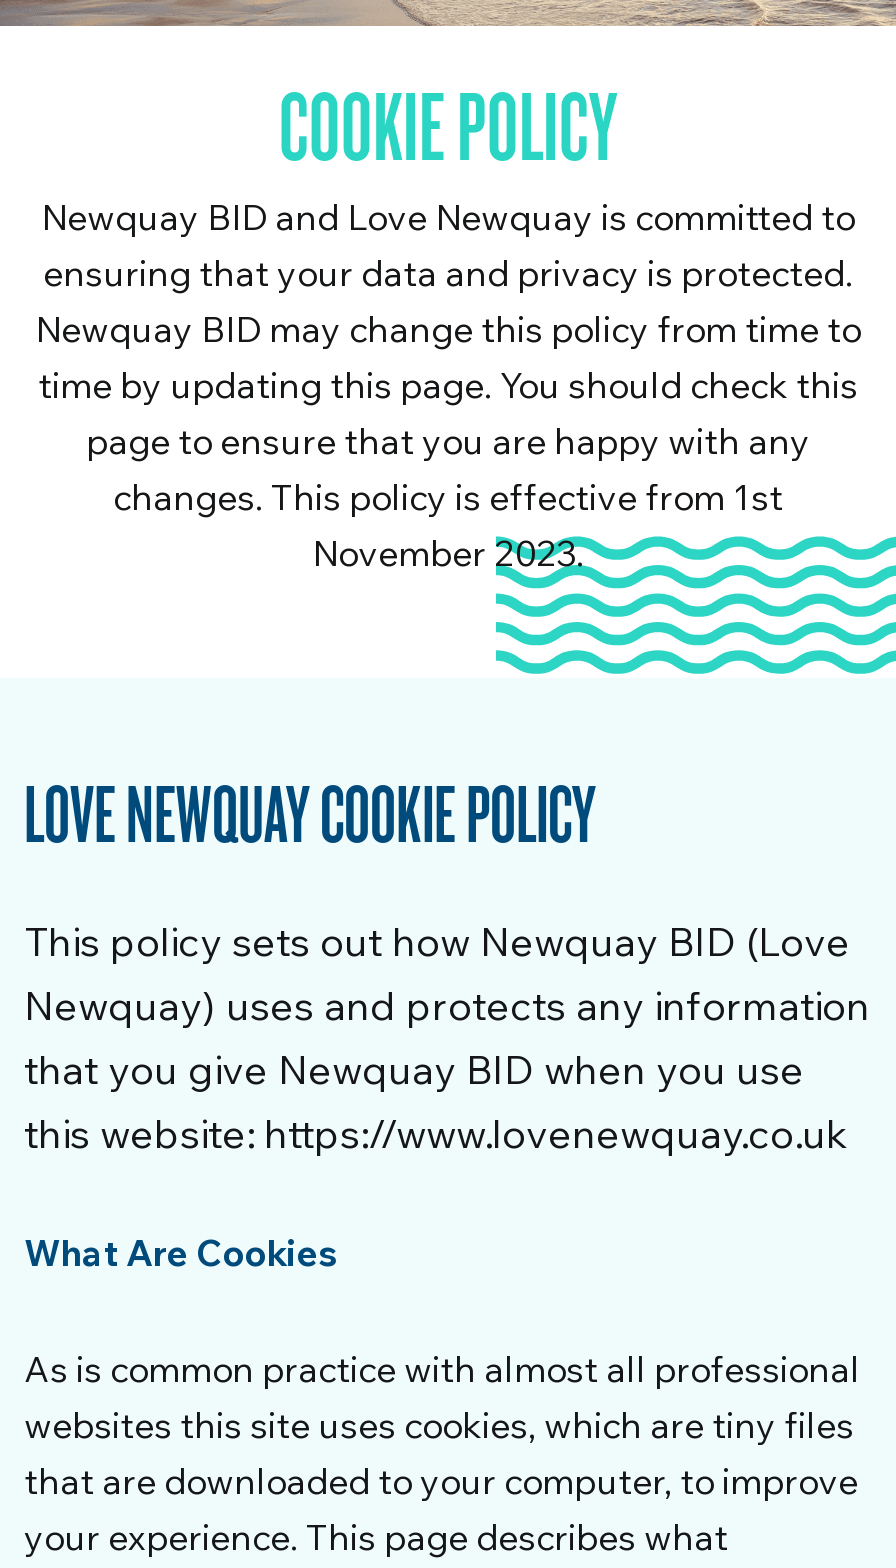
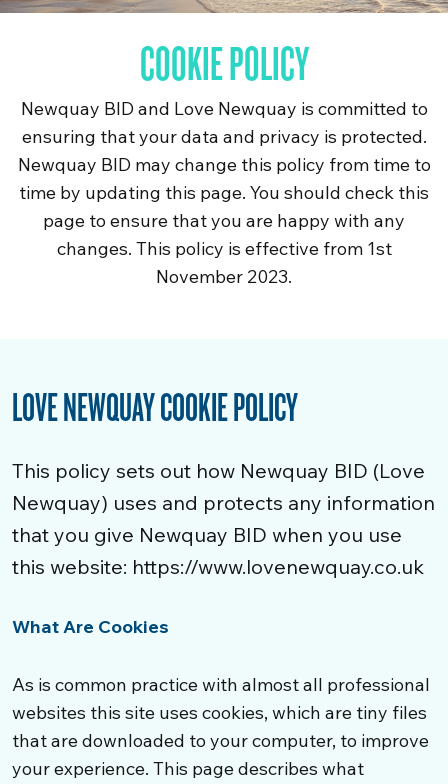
[494,534,890,676] [image] -> none

